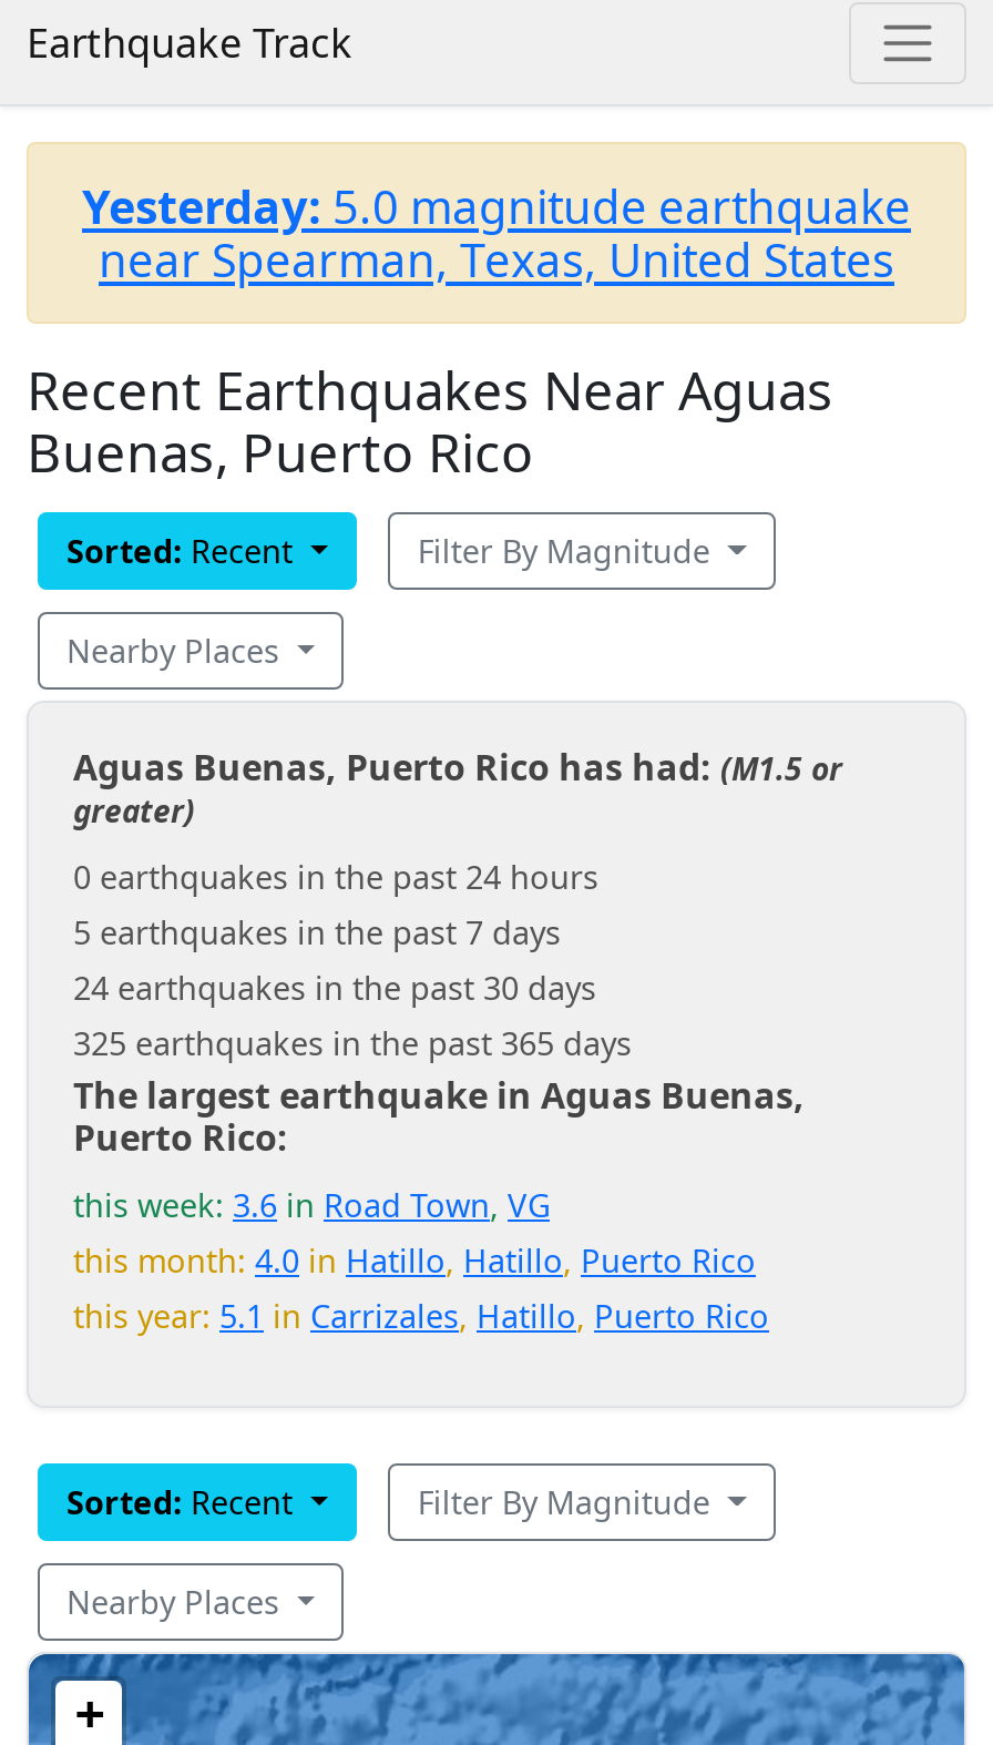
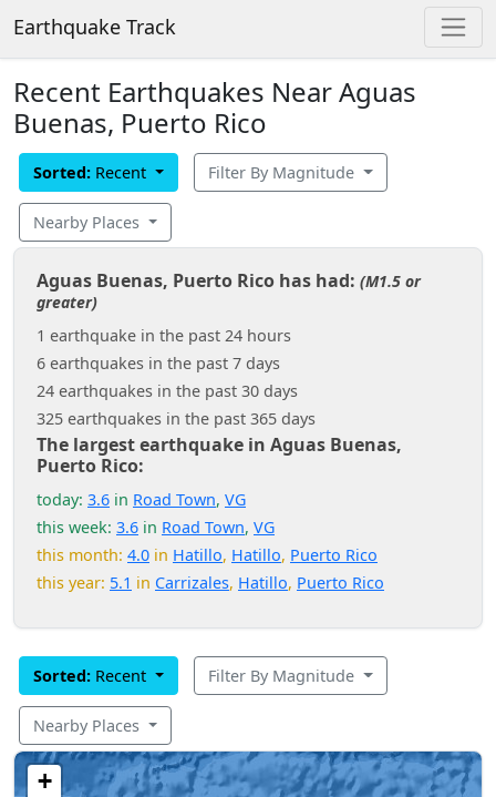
[82,174,911,290] Yesterday: 5.0 magnitude earthquake | near Spearman, Texas, United States -> none
moved [27,352,842,831] -> [13,73,421,312]: Recent Earthquakes Near Aguas | Buenas, Puerto Rico | Sorted: Recent | Filter By Magnitude | Nearby Places | Aguas Buenas, Puerto Rico has had: (M1.5 or | greater)
[73,855,598,897] 0 earthquakes in the past 24 hours -> [37,324,291,345] 1 earthquake in the past 24 hours
[73,910,561,953] 5 earthquakes in the past 7 days -> [37,352,280,373] 6 earthquakes in the past 7 days
moved [73,966,805,1161] -> [37,380,402,477]: 24 earthquakes in the past 30 days | 325 earthquakes in the past 365 days | The largest earthquake in Aguas Buenas, | Puerto Rico:
none -> [37,488,246,509] today: 3.6 in Road Town, VG

